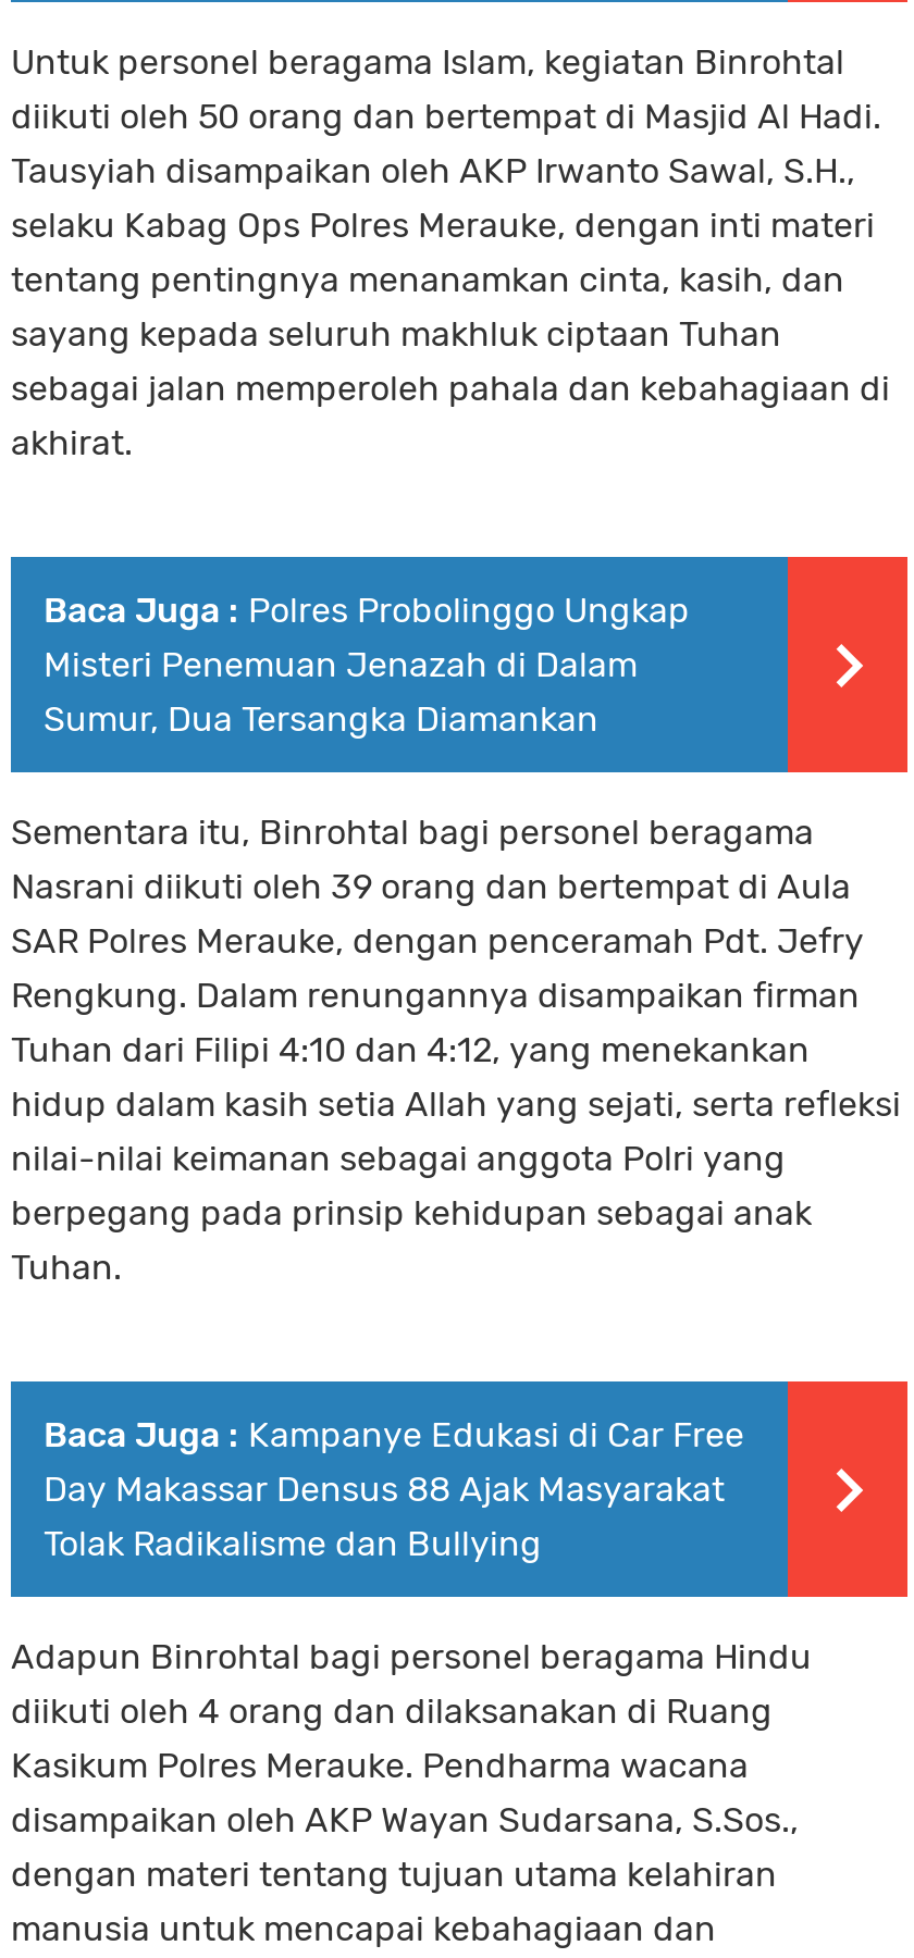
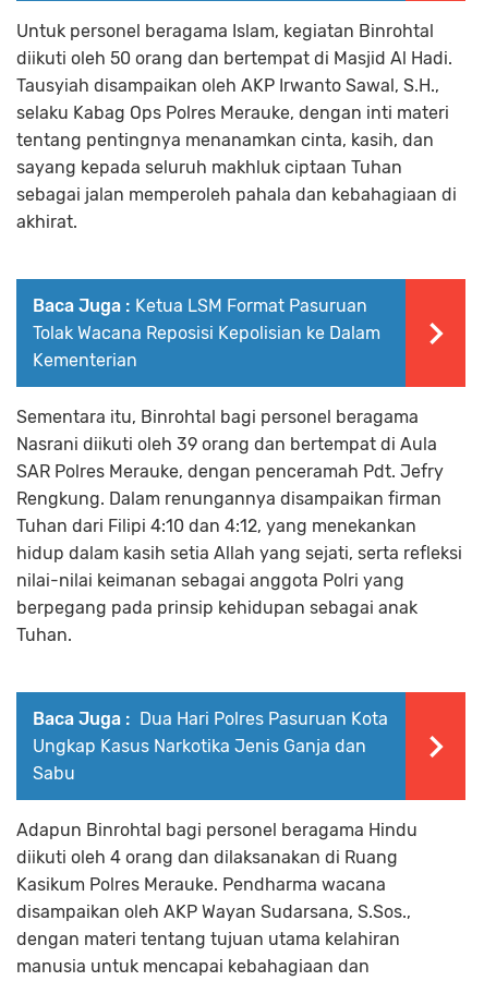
[44,590,690,740] Baca Juga : Polres Probolinggo Ungkap | Misteri Penemuan Jenazah di Dalam | Sumur, Dua Tersangka Diamankan -> [33,295,380,371] Baca Juga : Ketua LSM Format Pasuruan | Tolak Wacana Reposisi Kepolisian ke Dalam | Kementerian
[44,1414,744,1564] Baca Juga : Kampanye Edukasi di Car Free | Day Makassar Densus 88 Ajak Masyarakat | Tolak Radikalisme dan Bullying -> [33,708,388,784] Baca Juga : Dua Hari Polres Pasuruan Kota | Ungkap Kasus Narkotika Jenis Ganja dan | Sabu

